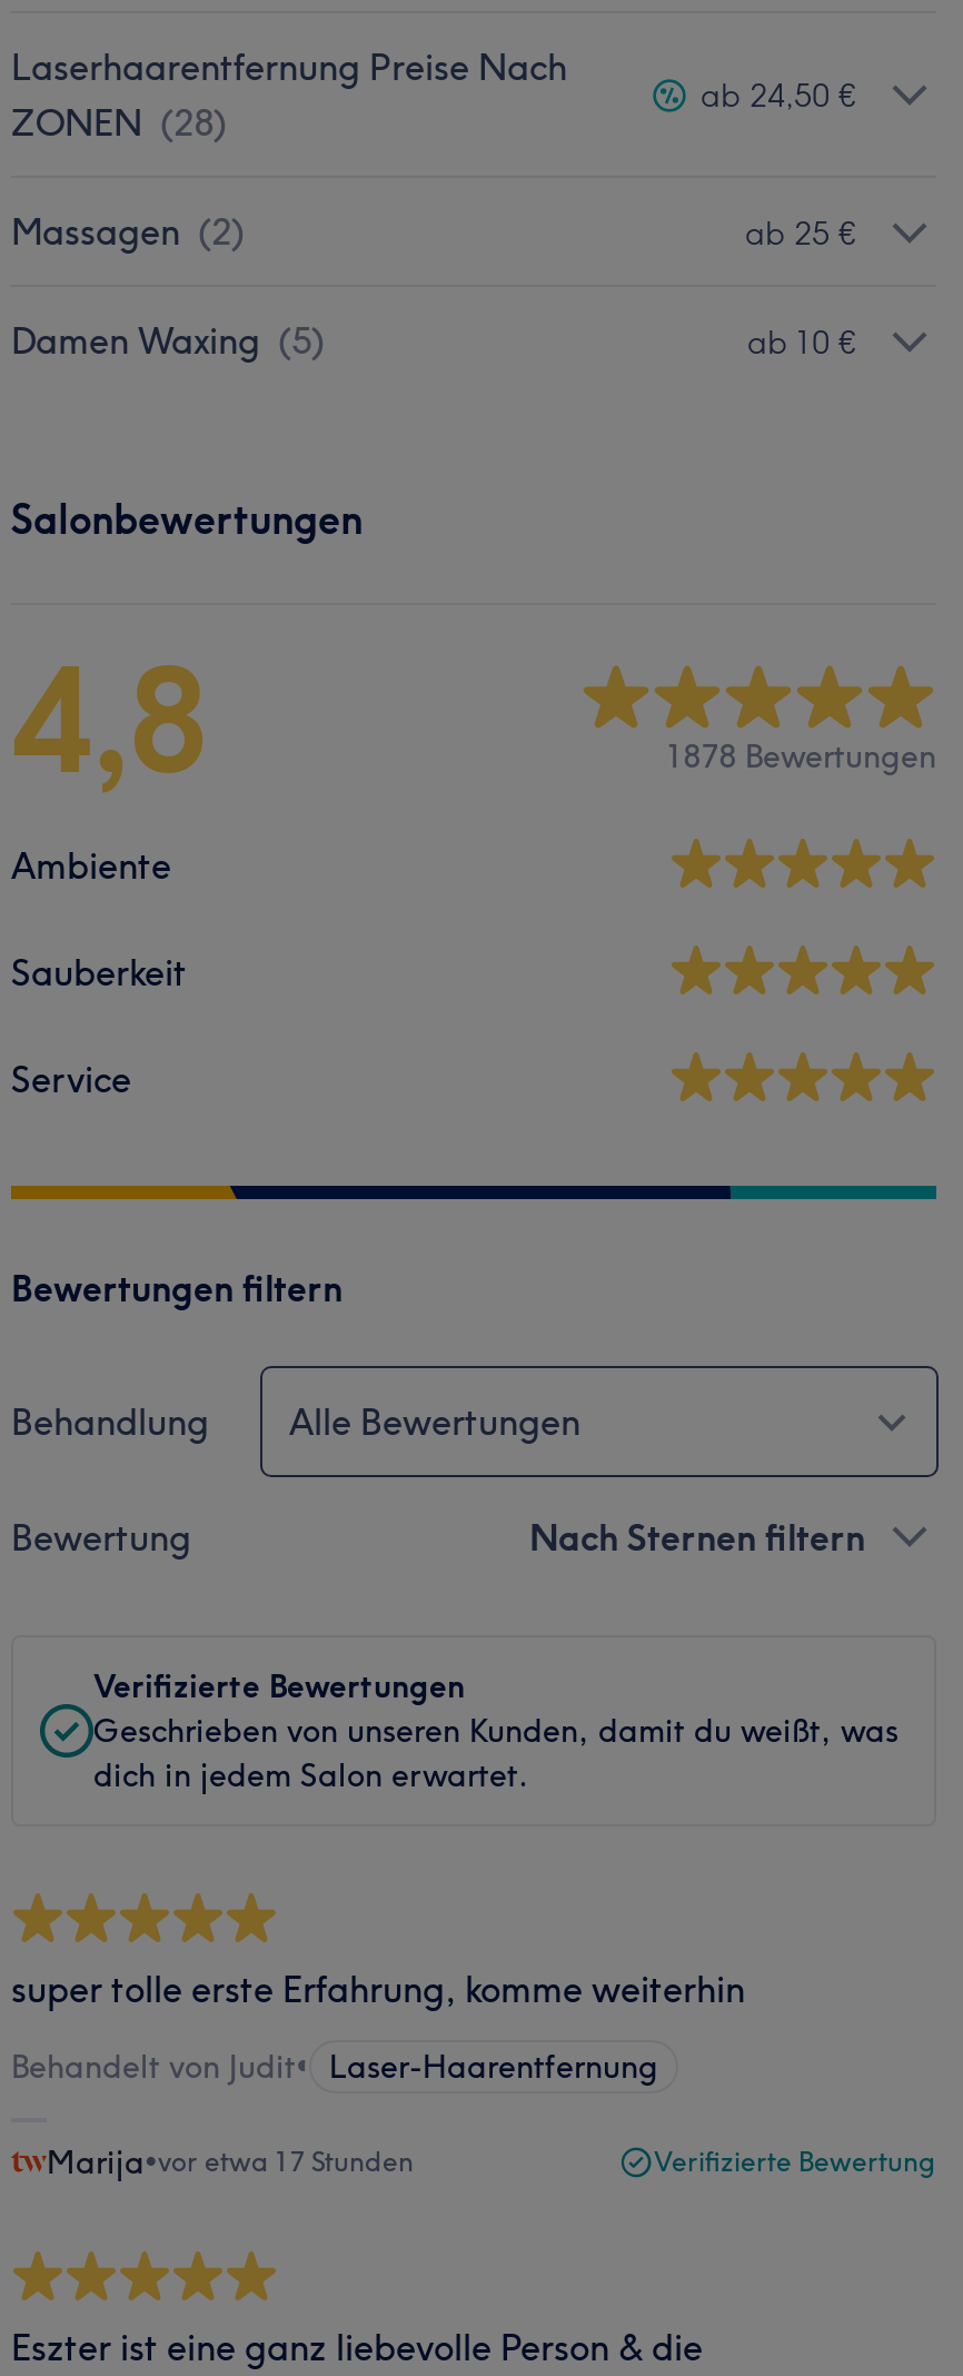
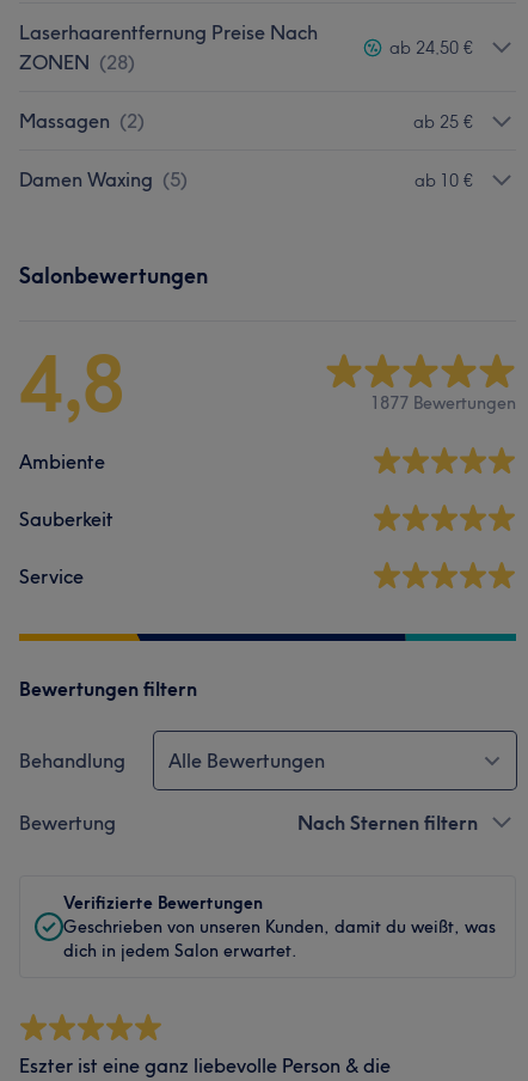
[665,735,936,775] 1878 Bewertungen -> [370,392,516,413] 1877 Bewertungen
[11,1967,936,2182] super tolle erste Erfahrung, komme weiterhin | Behandelt von Judit• Laser-Haarentfernung | Marija•vor etwa 17 Stunden | Verifizierte Bewertung -> none

